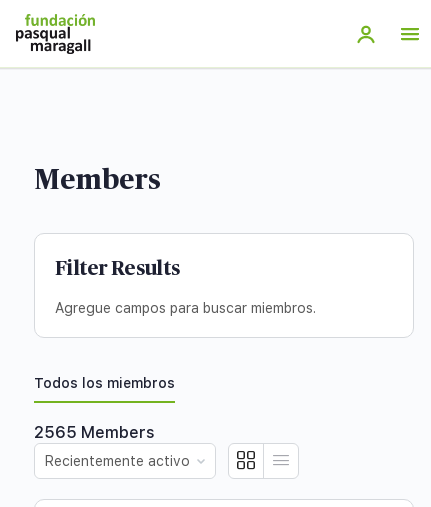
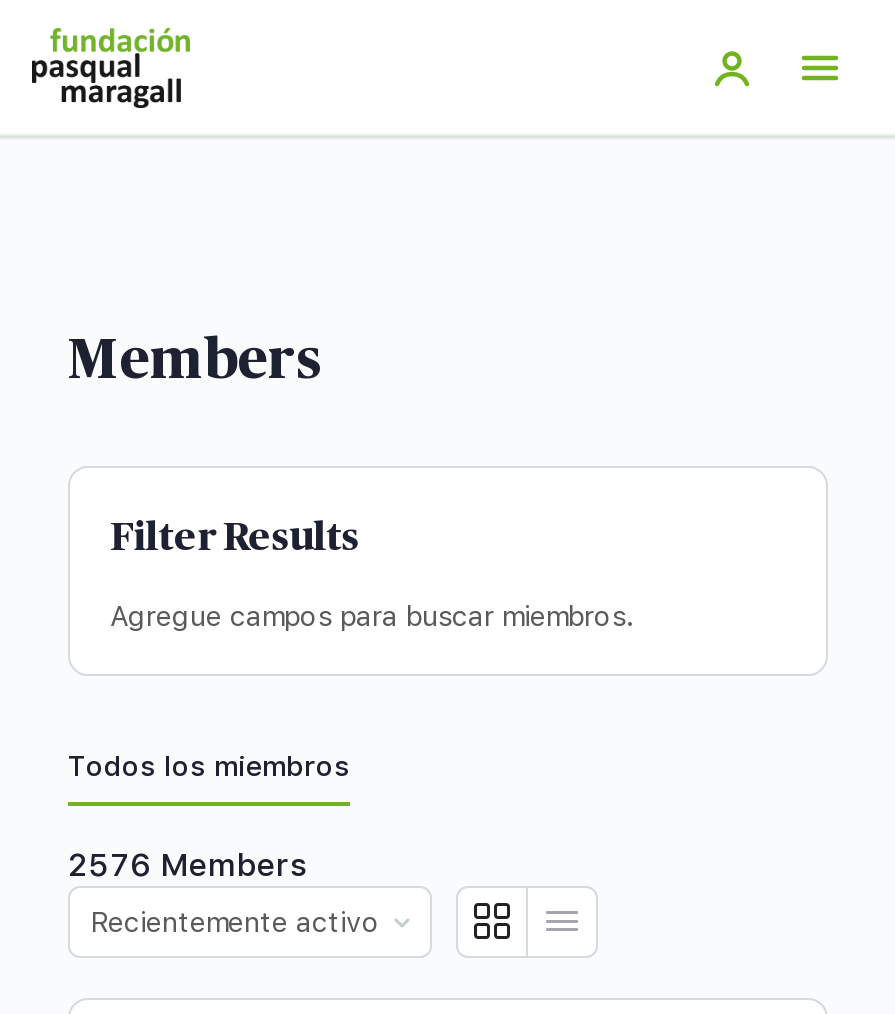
[34,423,155,442] 2565 Members -> [68,846,308,884] 2576 Members

